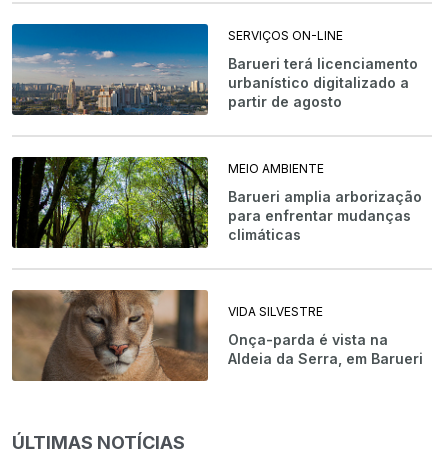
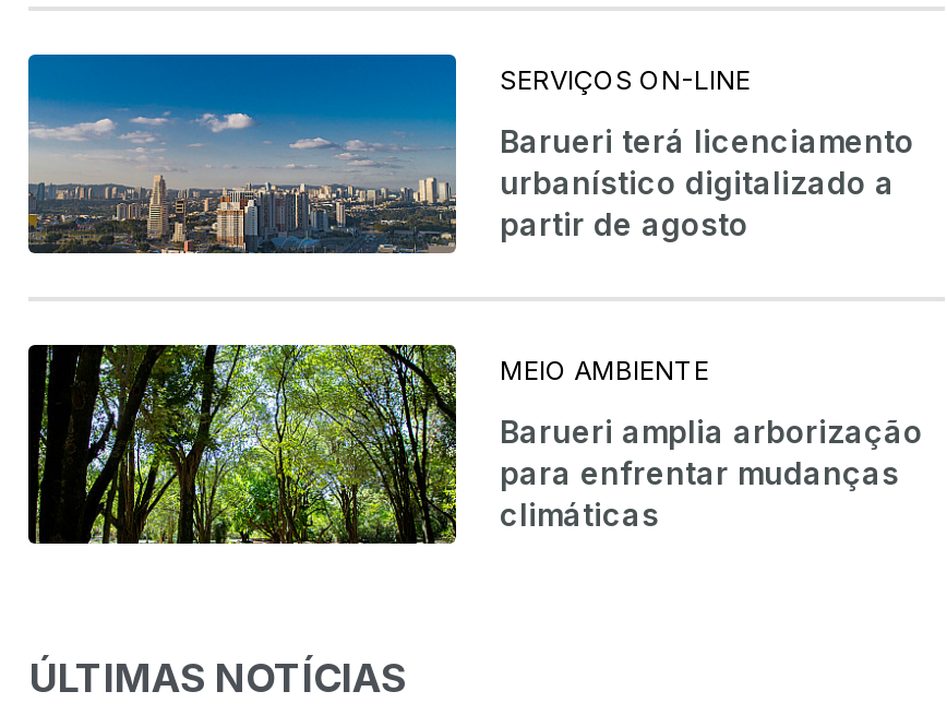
[11,289,423,382] [image] | VIDA SILVESTRE | Onça-parda é vista na | Aldeia da Serra, em Barueri -> none

